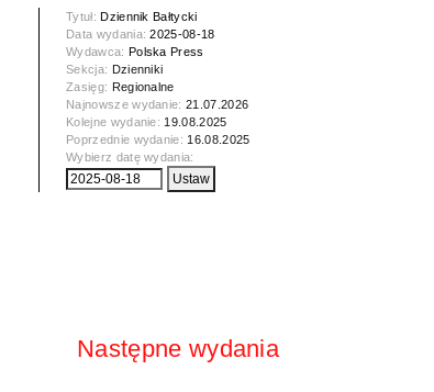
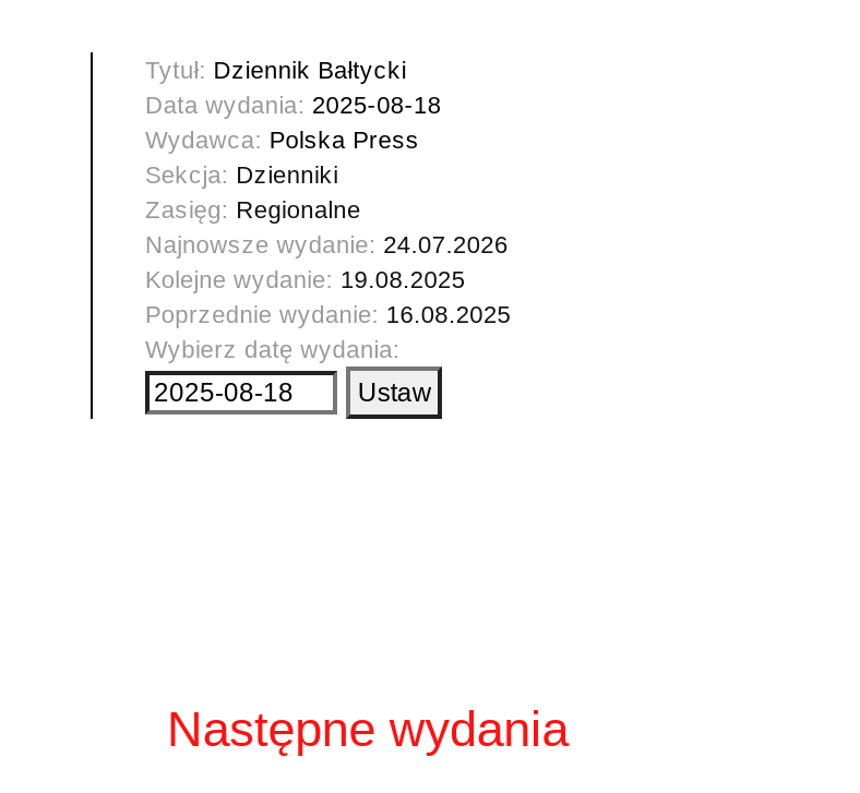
[66,98,249,111] Najnowsze wydanie: 21.07.2026 -> [145,232,508,258] Najnowsze wydanie: 24.07.2026

